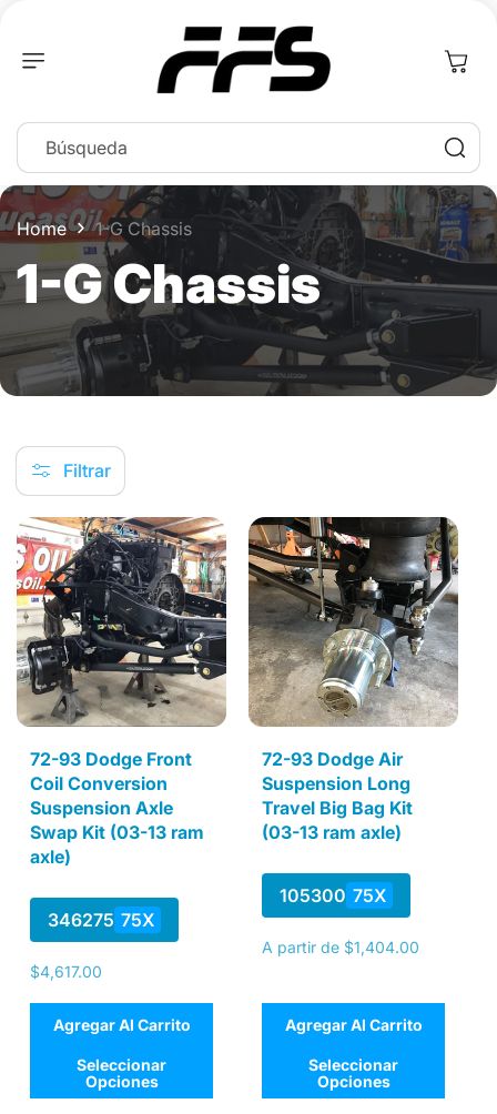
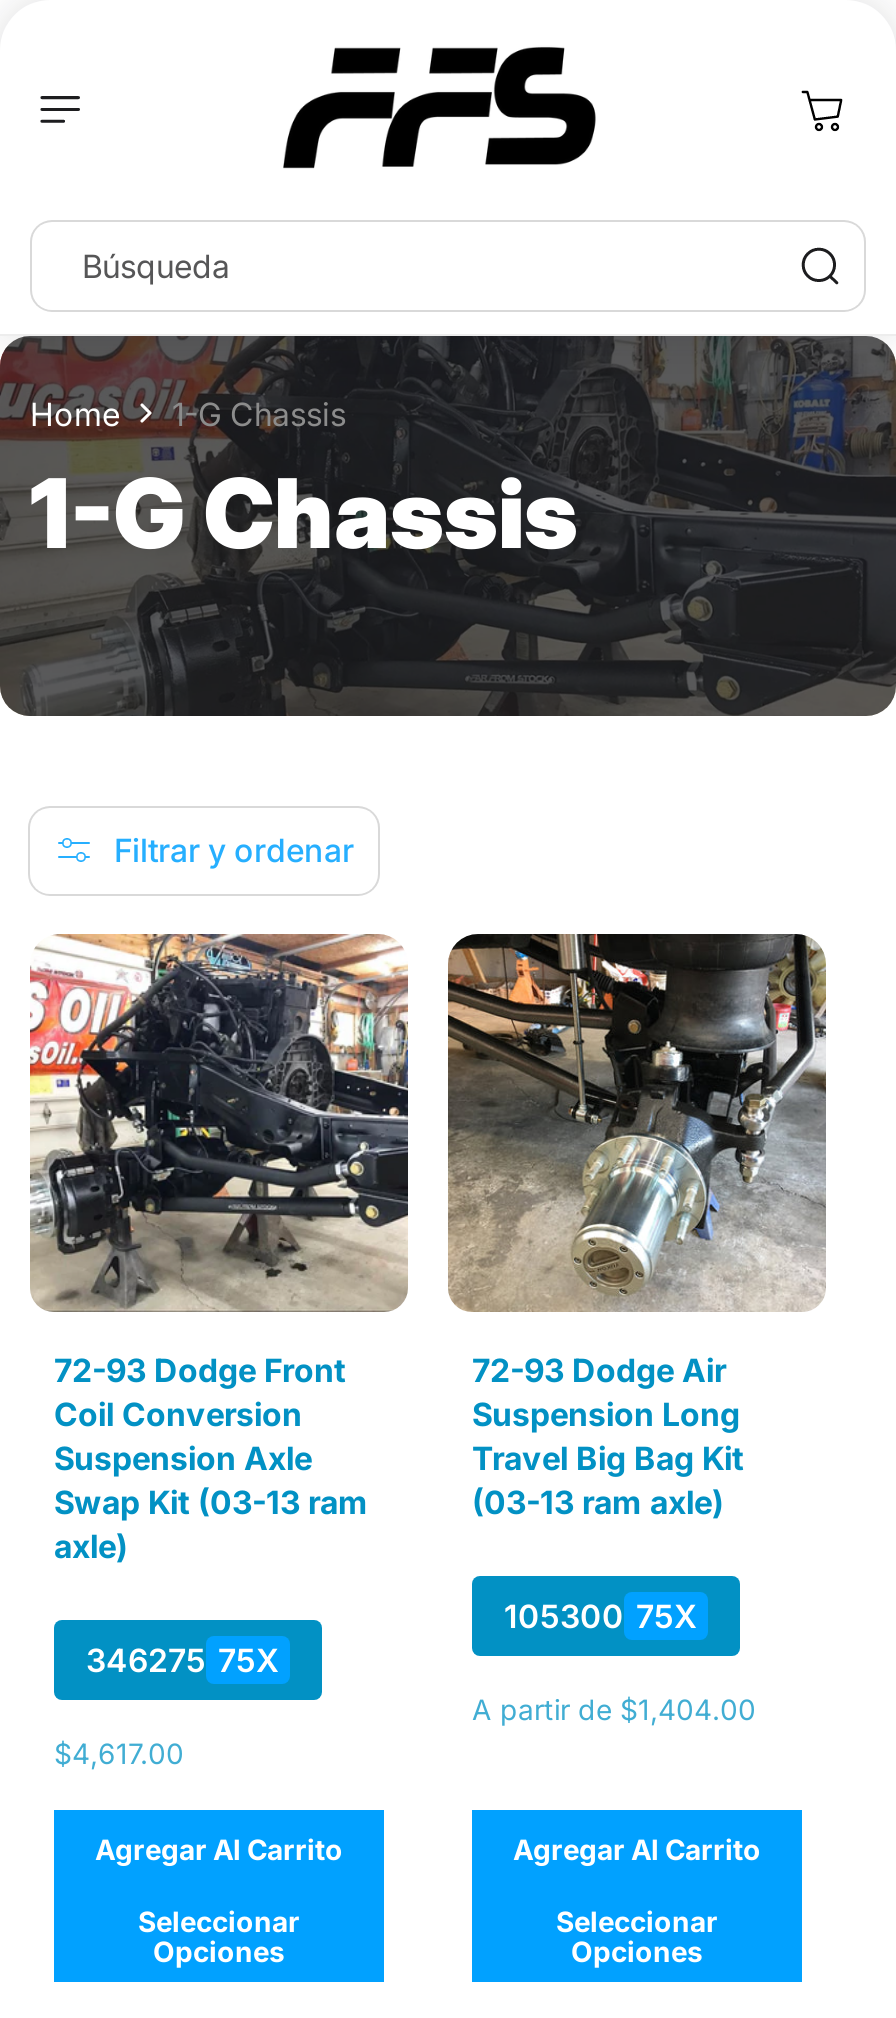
[63,459,111,481] Filtrar -> [114,830,354,870] Filtrar y ordenar

